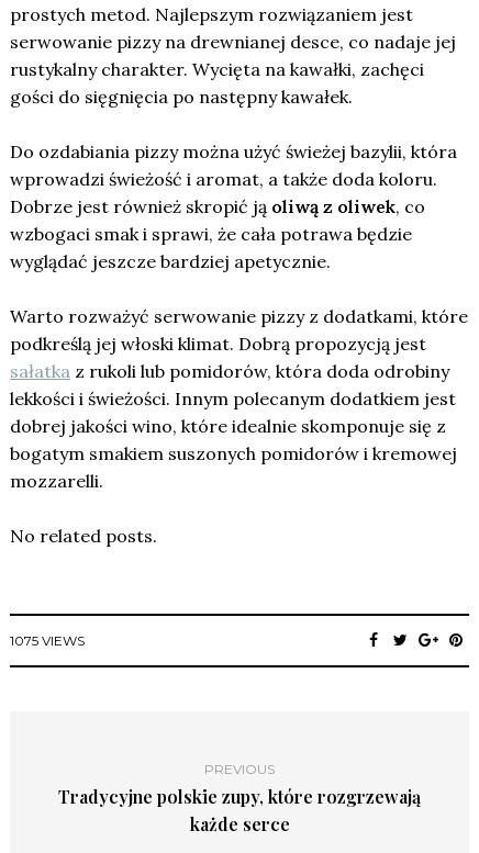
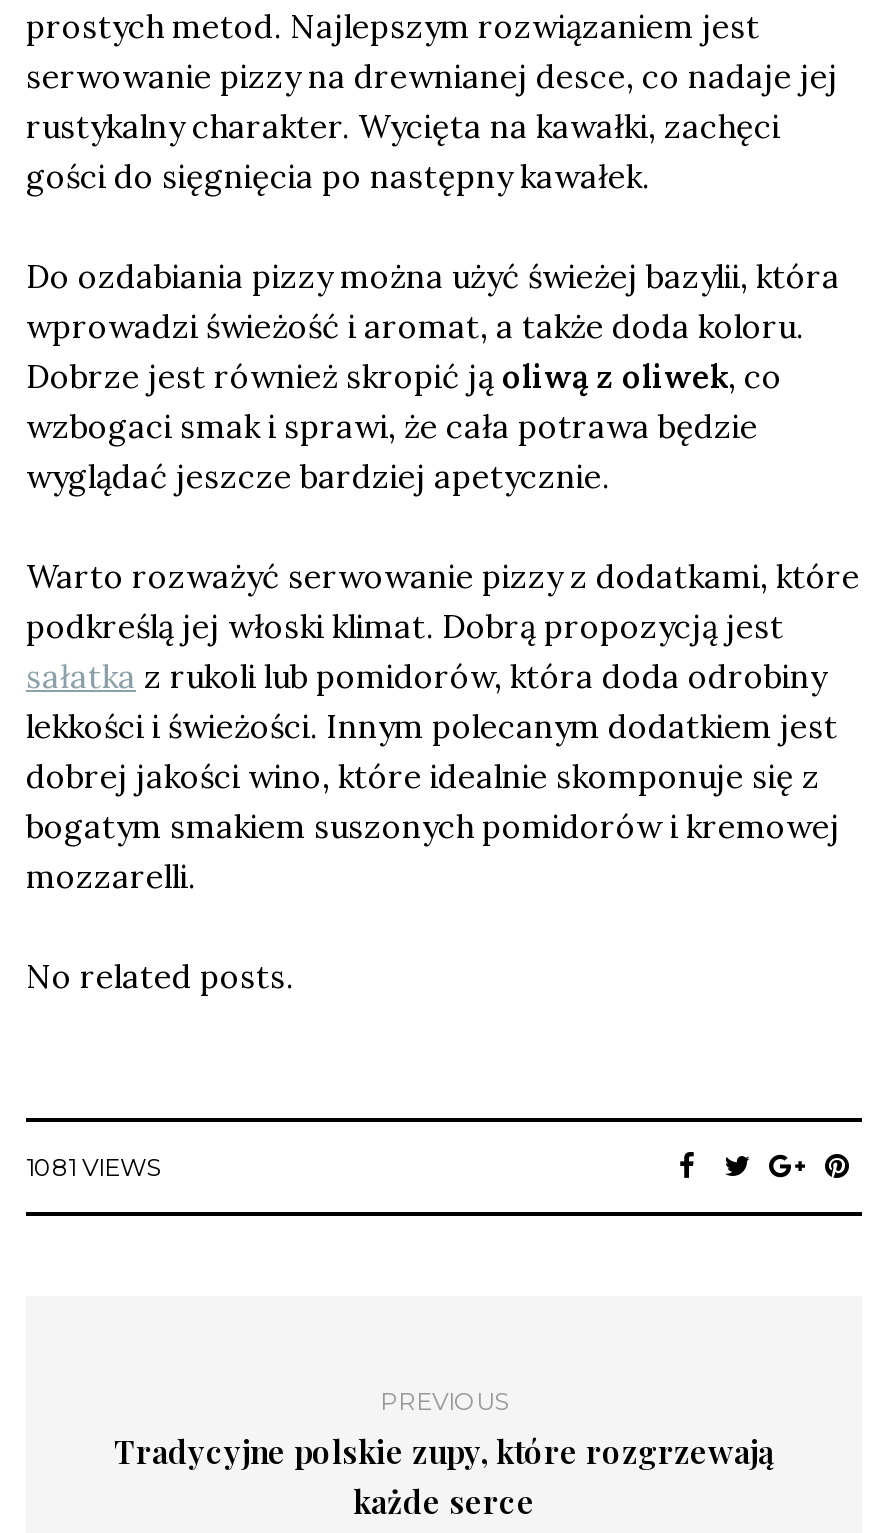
[10,633,85,649] 1075 VIEWS -> [26,1152,160,1182] 1081 VIEWS

